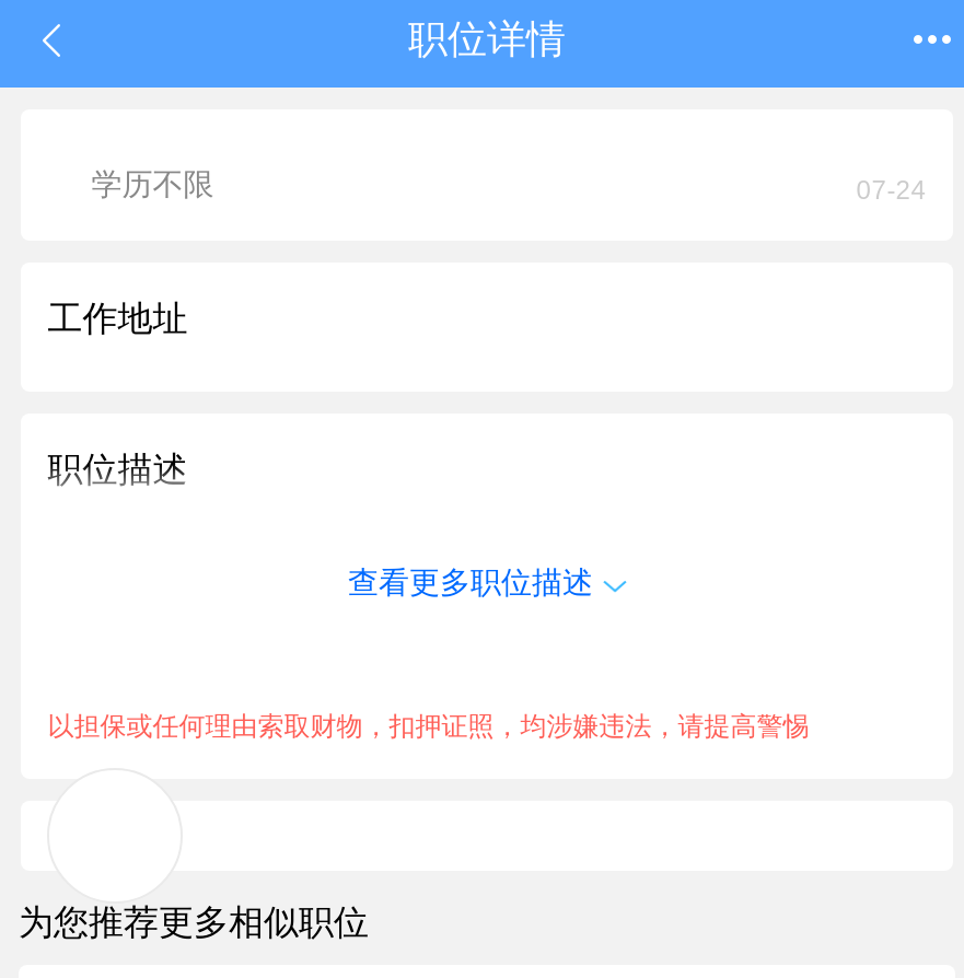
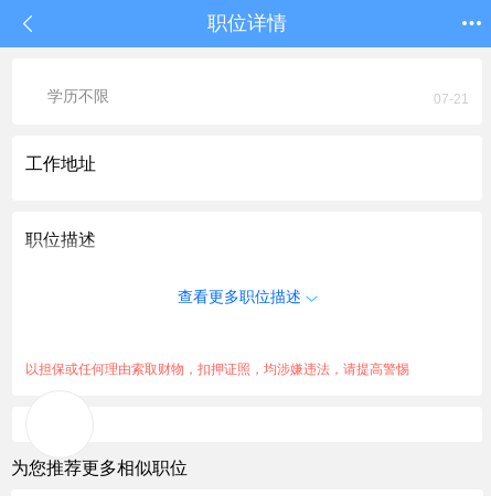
[856,175,926,206] 07-24 -> [433,91,469,107] 07-21

